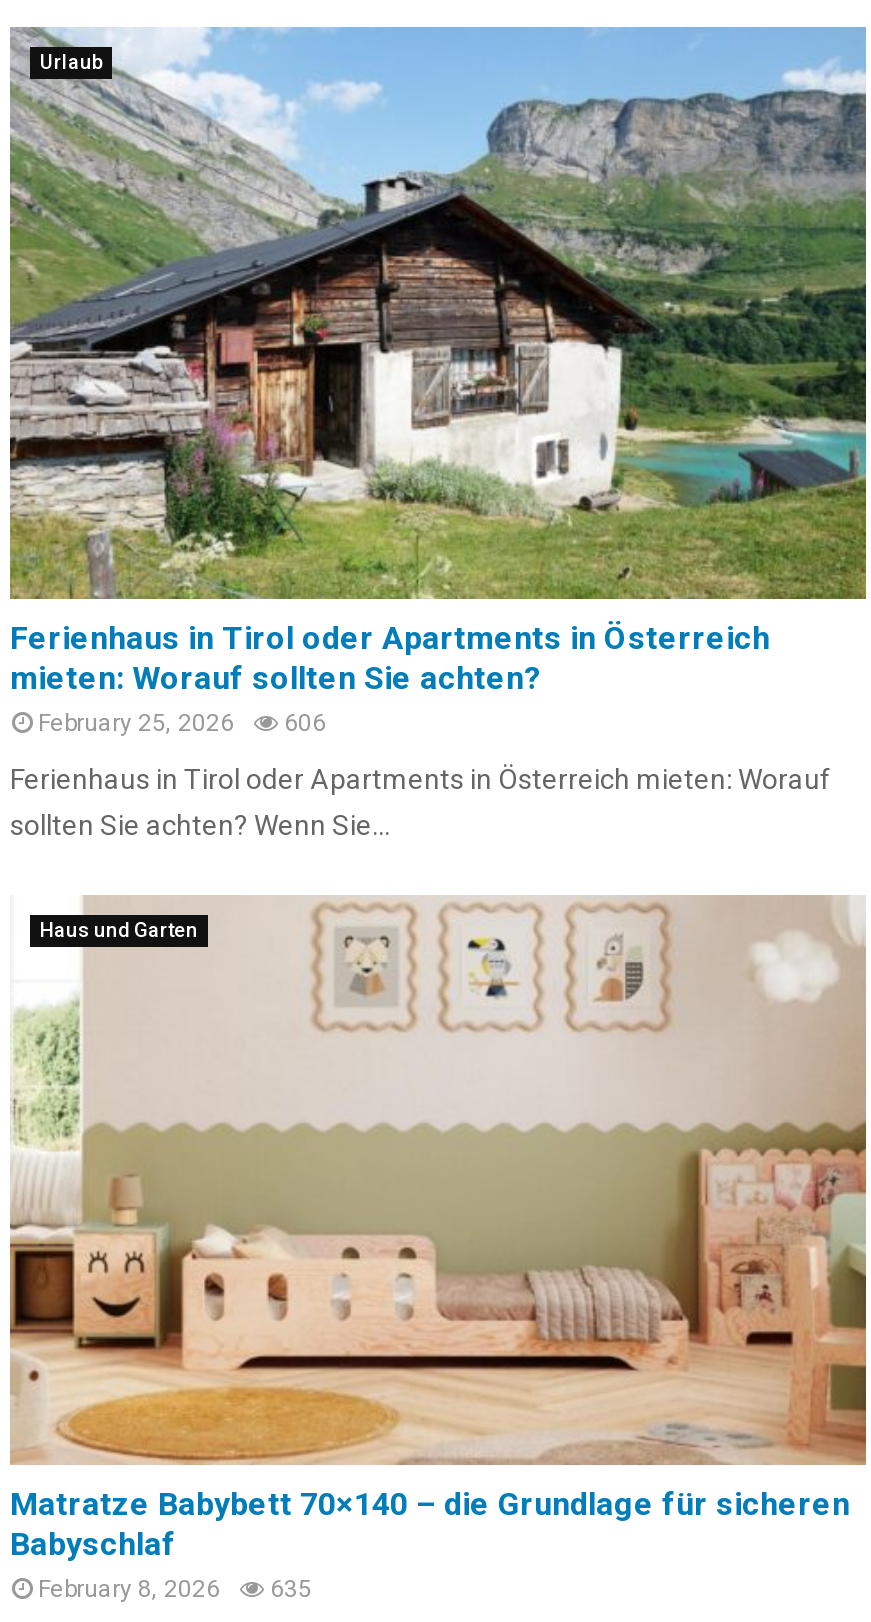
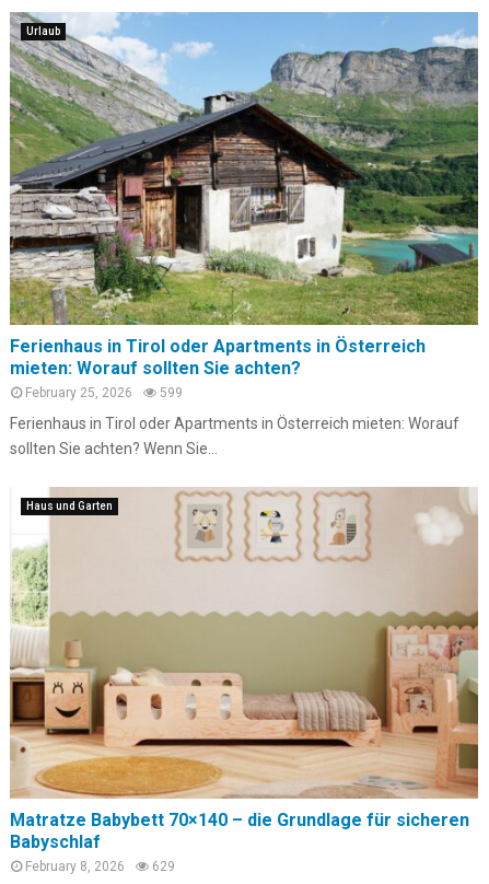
[38,708,326,736] February 25, 2026 606 -> [25,385,183,400] February 25, 2026 599
[38,1575,312,1603] February 8, 2026 635 -> [25,859,175,874] February 8, 2026 629

